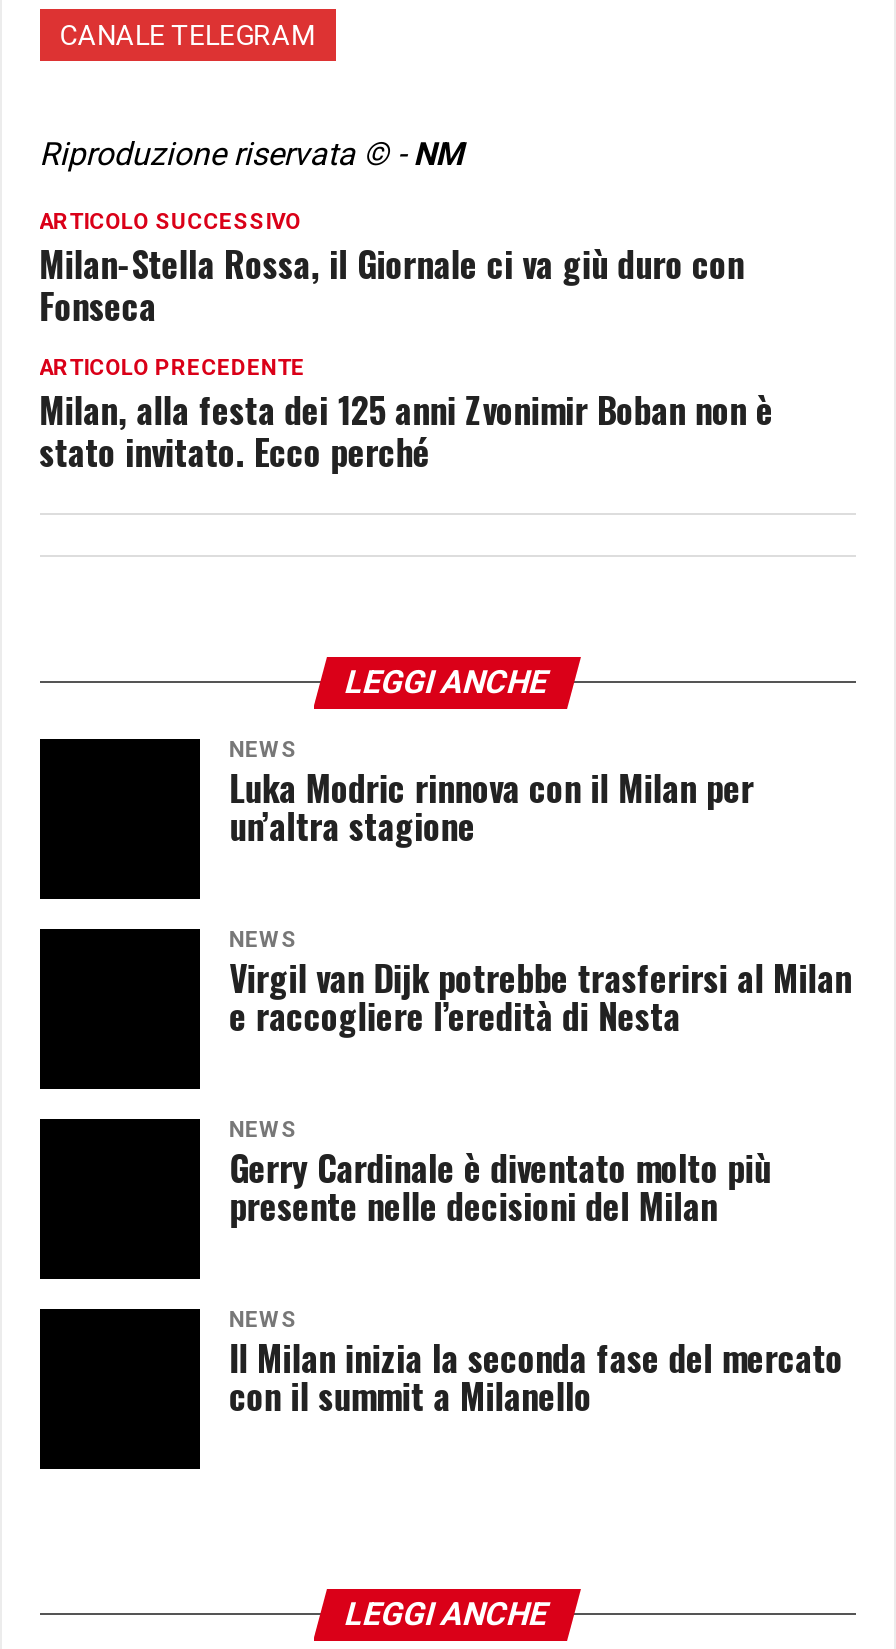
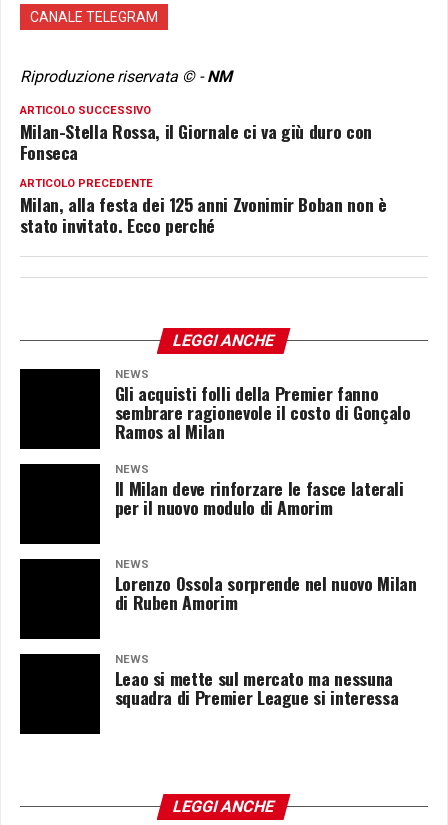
[229,761,754,851] Luka Modric rinnova con il Milan per | un’altra stagione -> [115,380,410,444] Gli acquisti folli della Premier fanno | sembrare ragionevole il costo di Gonçalo | Ramos al Milan
[229,951,852,1041] Virgil van Dijk potrebbe trasferirsi al Milan | e raccogliere l’eredità di Nesta -> [115,475,404,520] Il Milan deve rinforzare le fasce laterali | per il nuovo modulo di Amorim
[229,1141,771,1231] Gerry Cardinale è diventato molto più | presente nelle decisioni del Milan -> [115,570,416,615] Lorenzo Ossola sorprende nel nuovo Milan | di Ruben Amorim
[229,1331,843,1421] Il Milan inizia la seconda fase del mercato | con il summit a Milanello -> [115,665,398,710] Leao si mette sul mercato ma nessuna | squadra di Premier League si interessa

